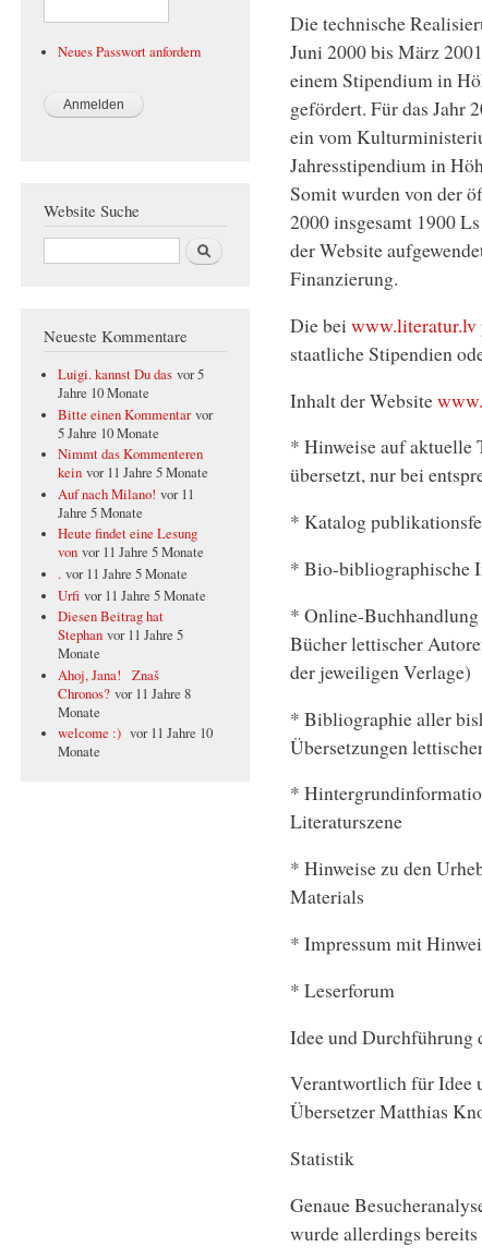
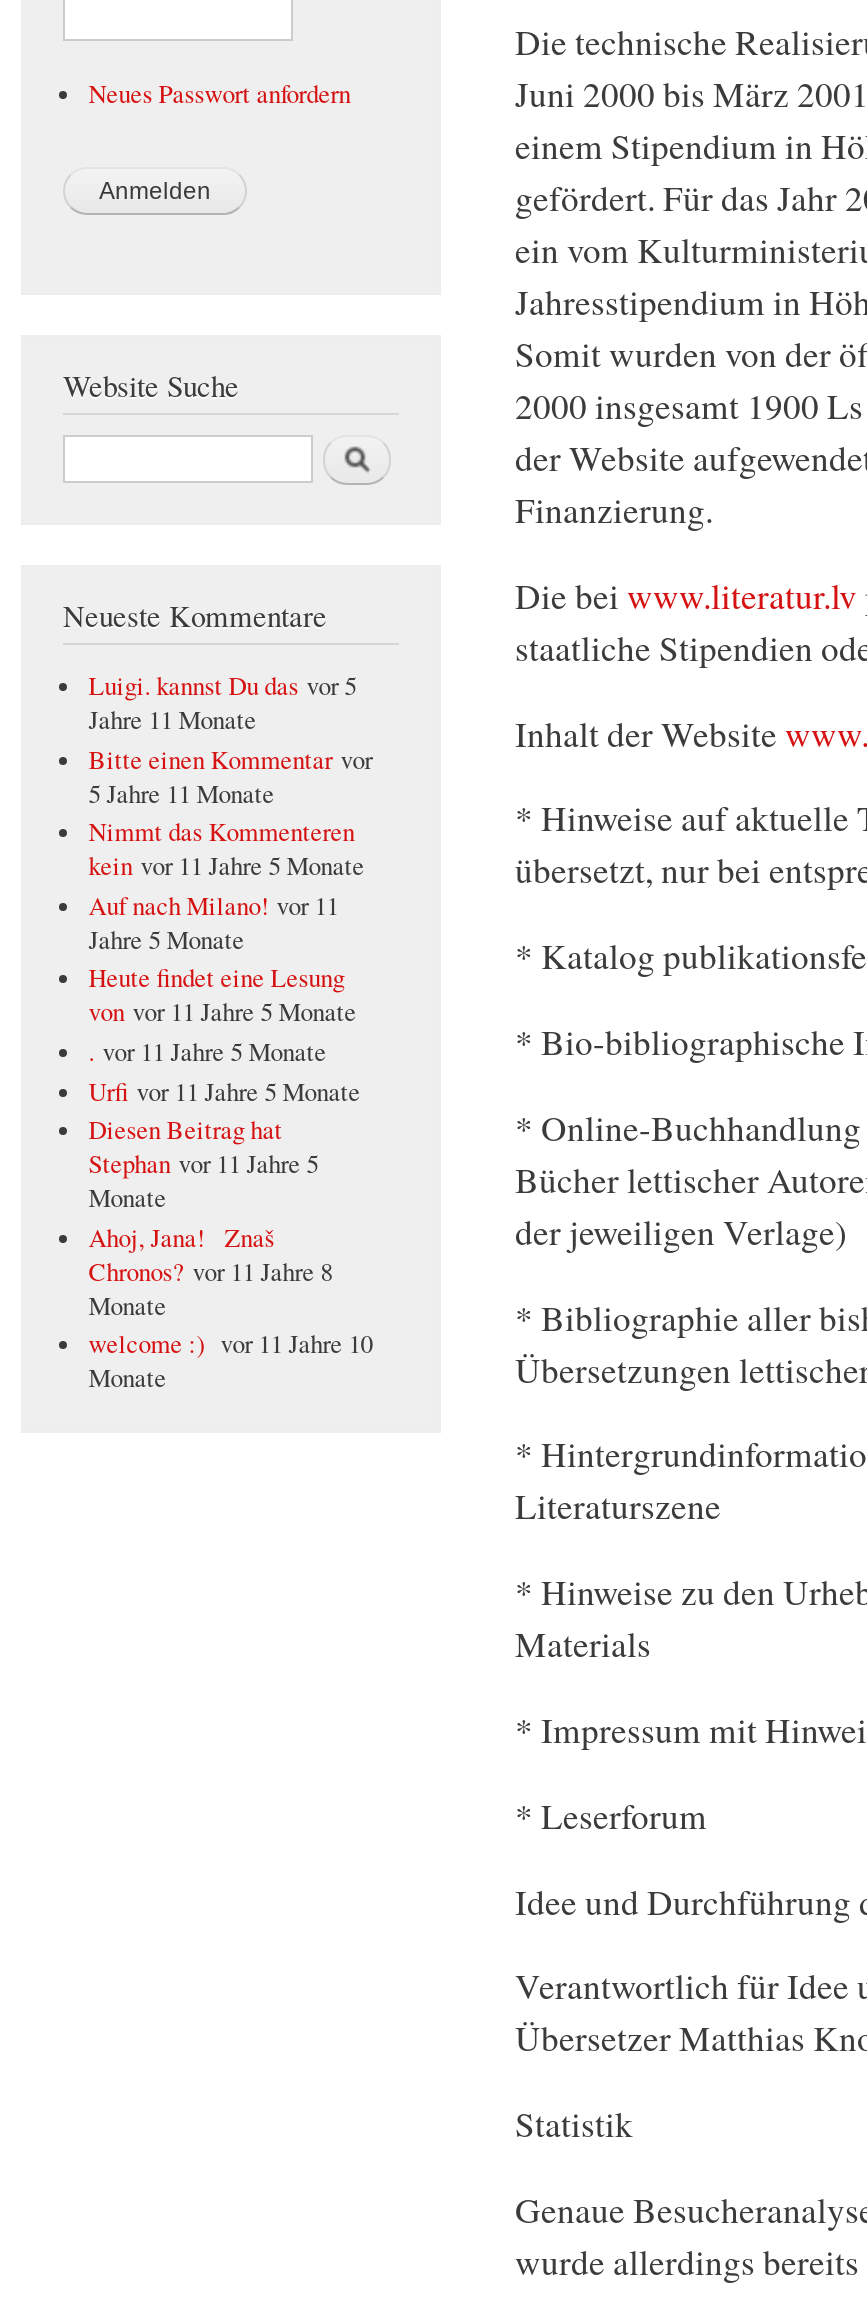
[58,384,149,402] Jahre 10 Monate -> [89,703,257,737] Jahre 11 Monate
[58,424,159,442] 5 Jahre 10 Monate -> [89,777,275,811] 5 Jahre 11 Monate

